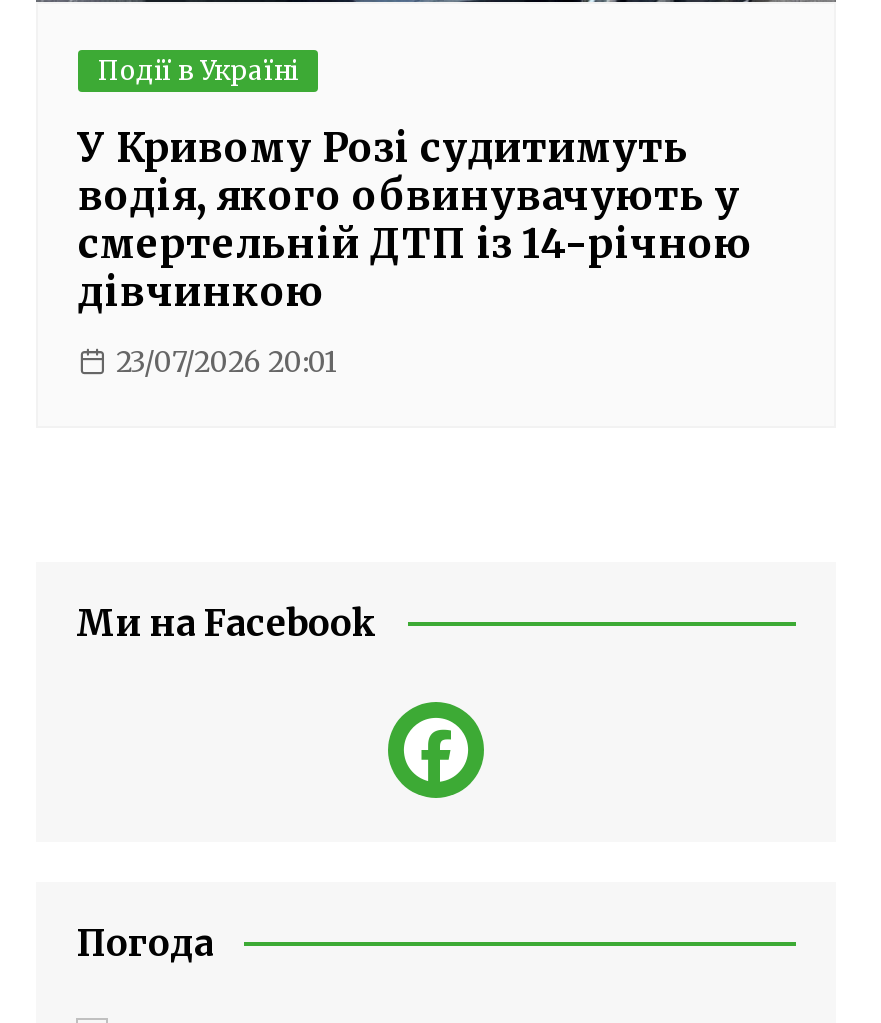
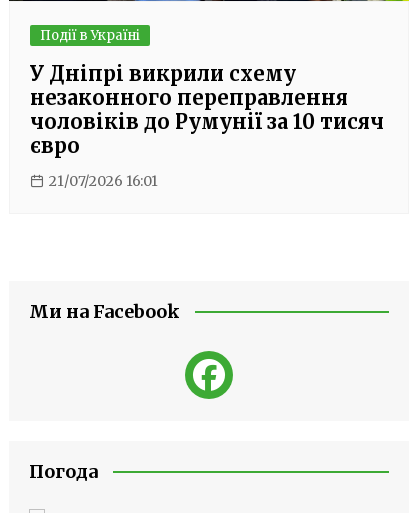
[78,122,752,316] У Кривому Розі судитимуть | водія, якого обвинувачують у | смертельній ДТП із 14-річною | дівчинкою -> [30,61,384,158] У Дніпрі викрили схему | незаконного переправлення | чоловіків до Румунії за 10 тисяч | євро
[116,344,338,380] 23/07/2026 20:01 -> [49,172,158,190] 21/07/2026 16:01

